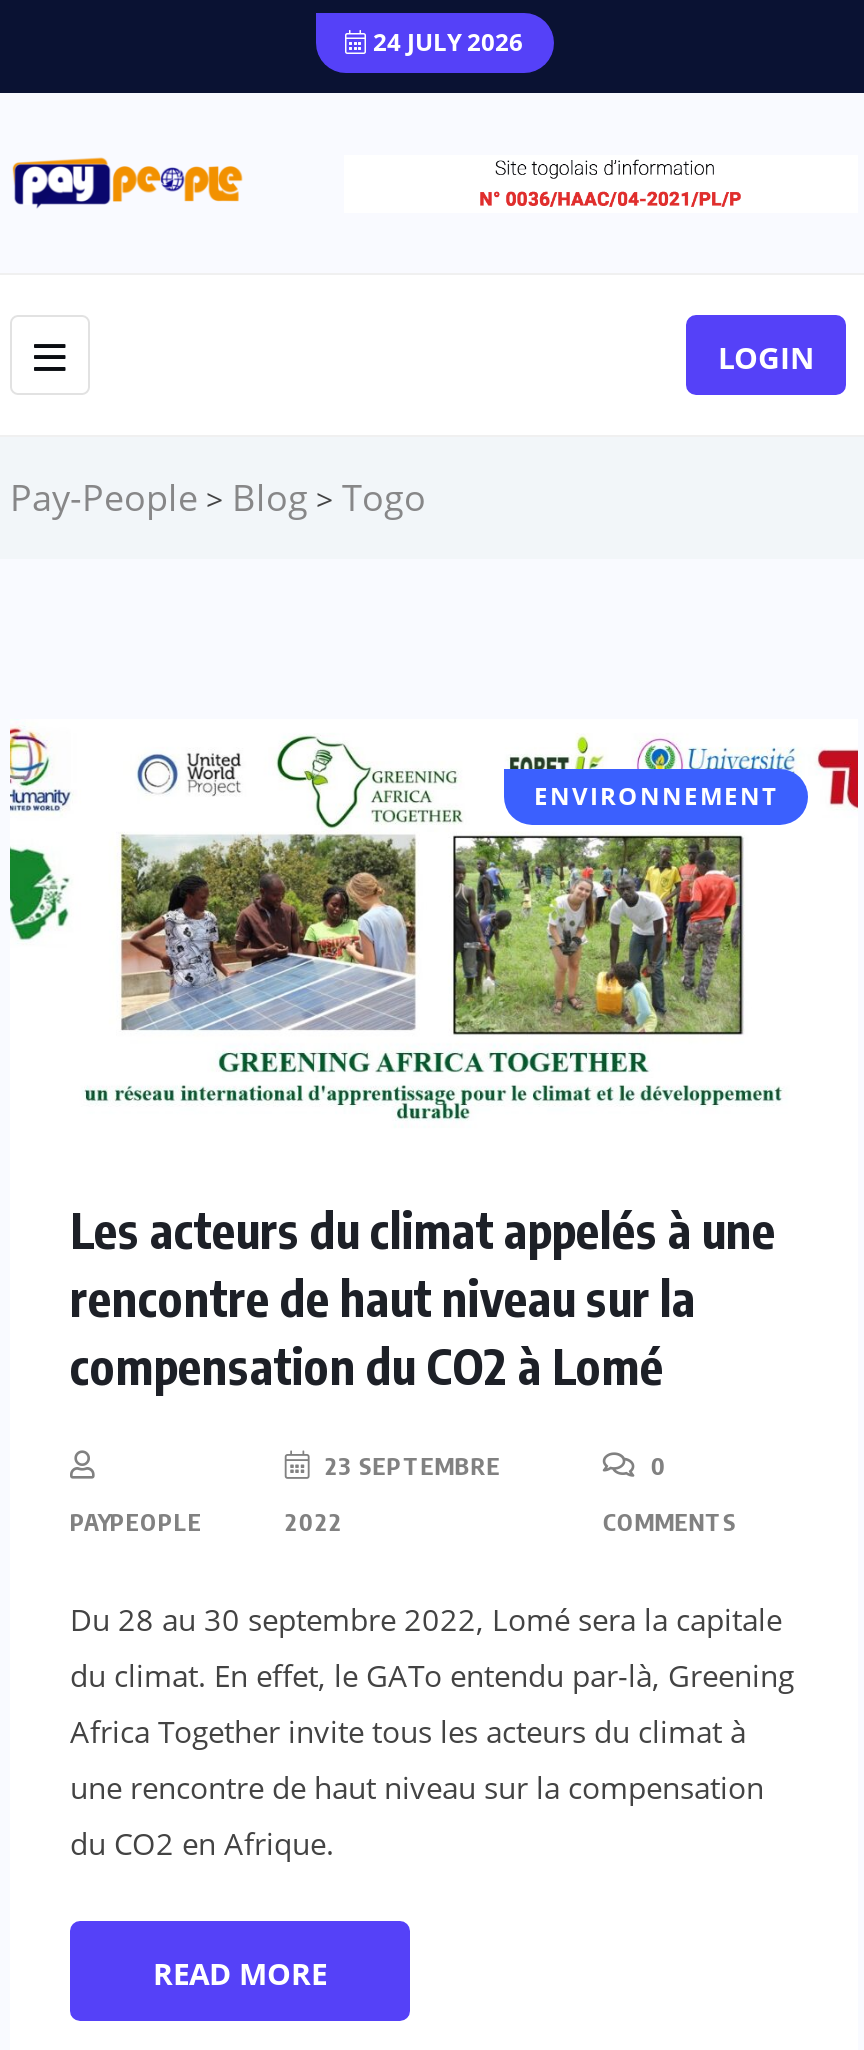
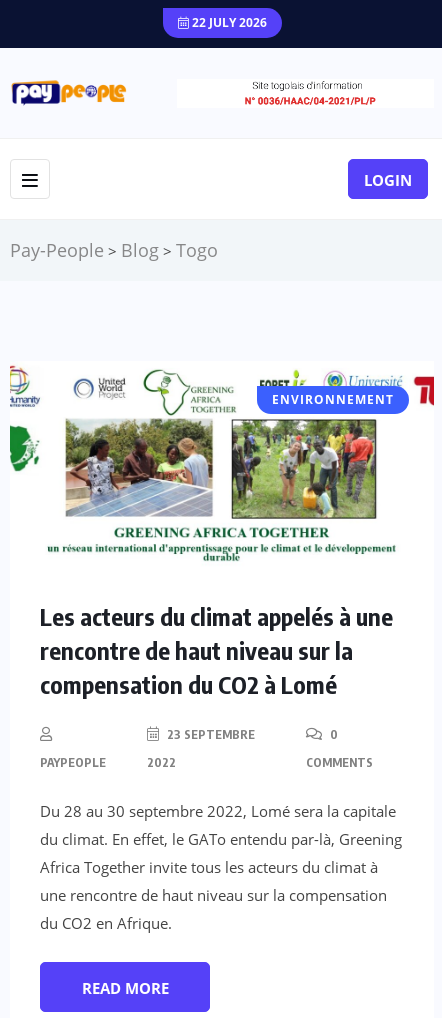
[367,25,523,59] 24 JULY 2026 -> [188,14,266,31] 22 JULY 2026

